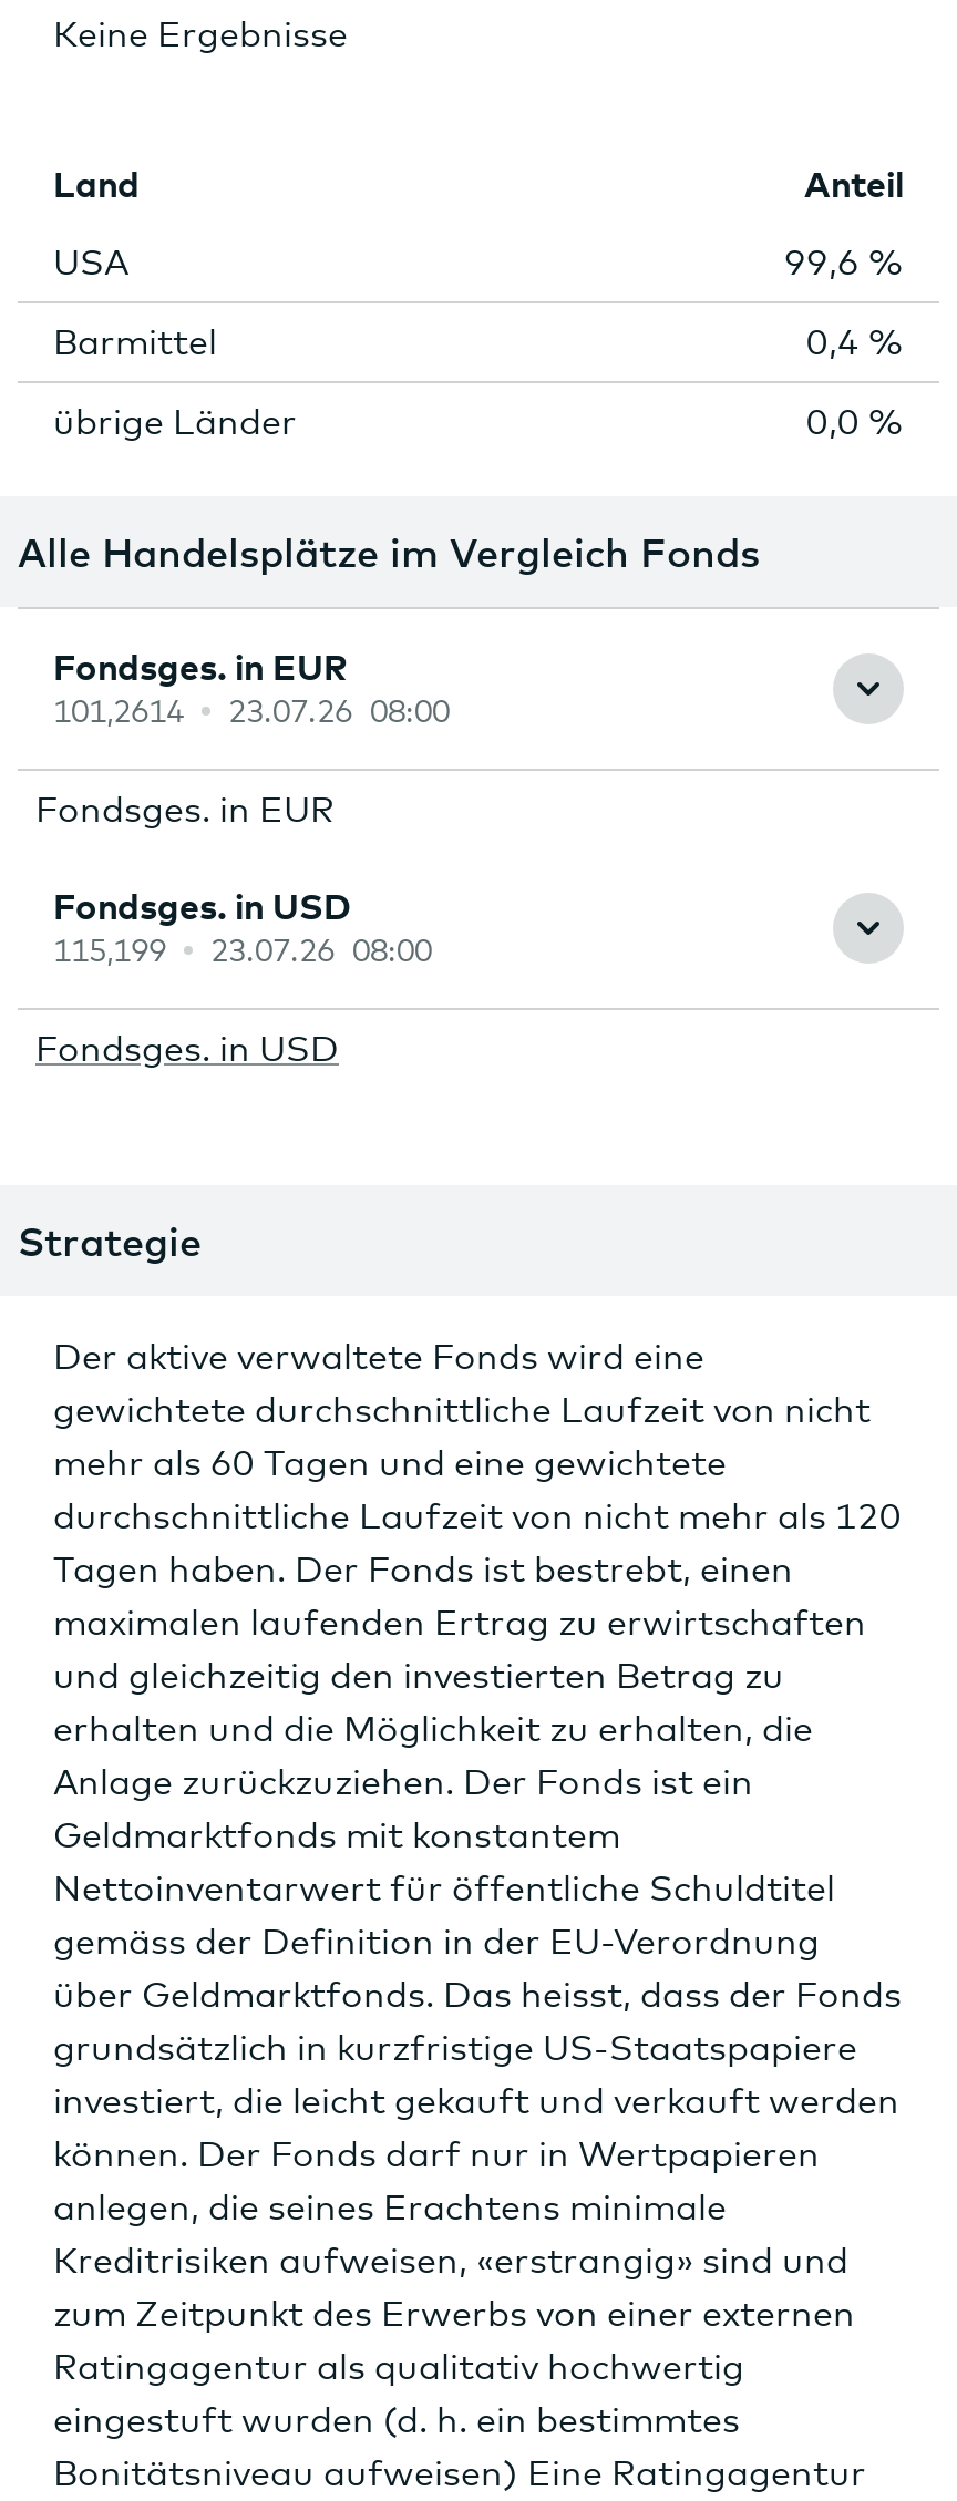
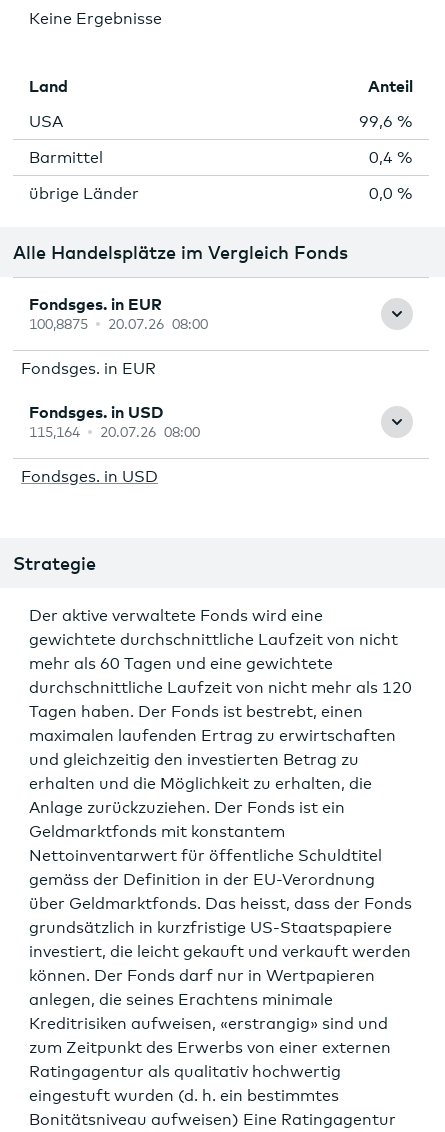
[53,692,184,729] 101,2614 -> [29,315,88,332] 100,8875
[228,692,450,729] 23.07.26 08:00 -> [108,315,208,332] 20.07.26 08:00
[53,931,166,969] 115,199 -> [29,423,80,440] 115,164
[210,931,432,969] 23.07.26 08:00 -> [100,423,200,440] 20.07.26 08:00

